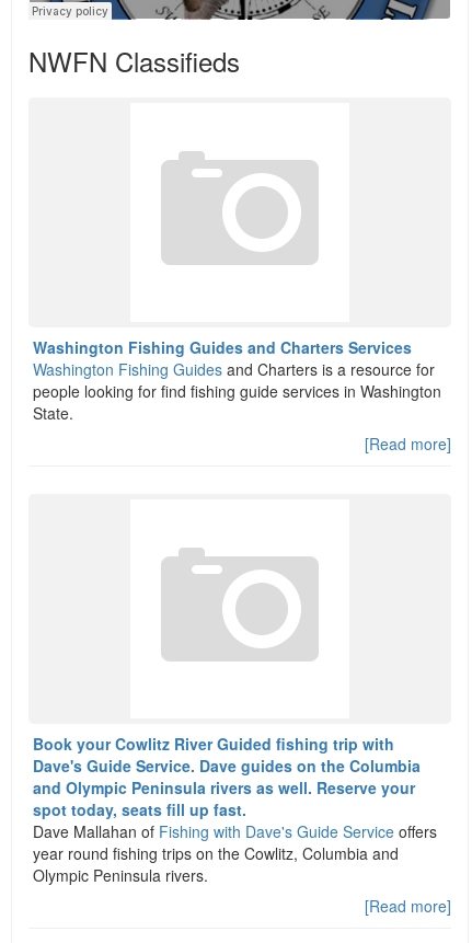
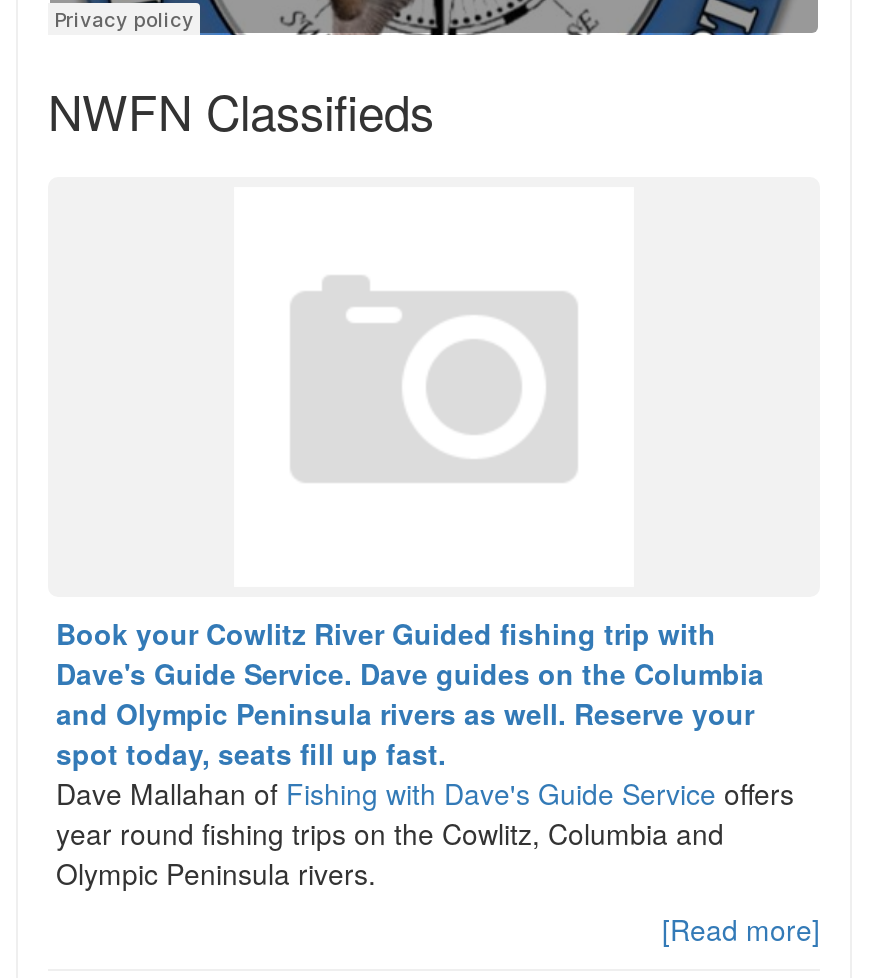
[33,336,451,455] Washington Fishing Guides and Charters Services | Washington Fishing Guides and Charters is a resource for | people looking for find fishing guide services in Washington | State. | [Read more] -> none

